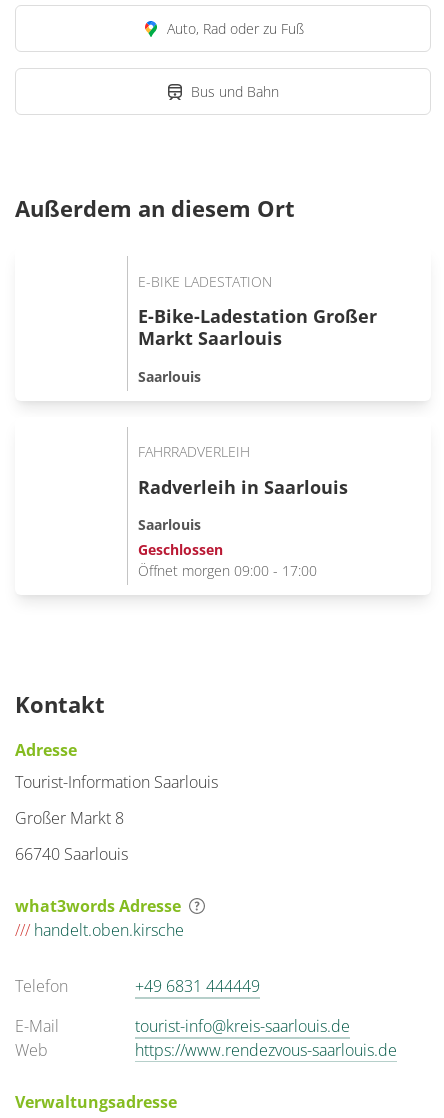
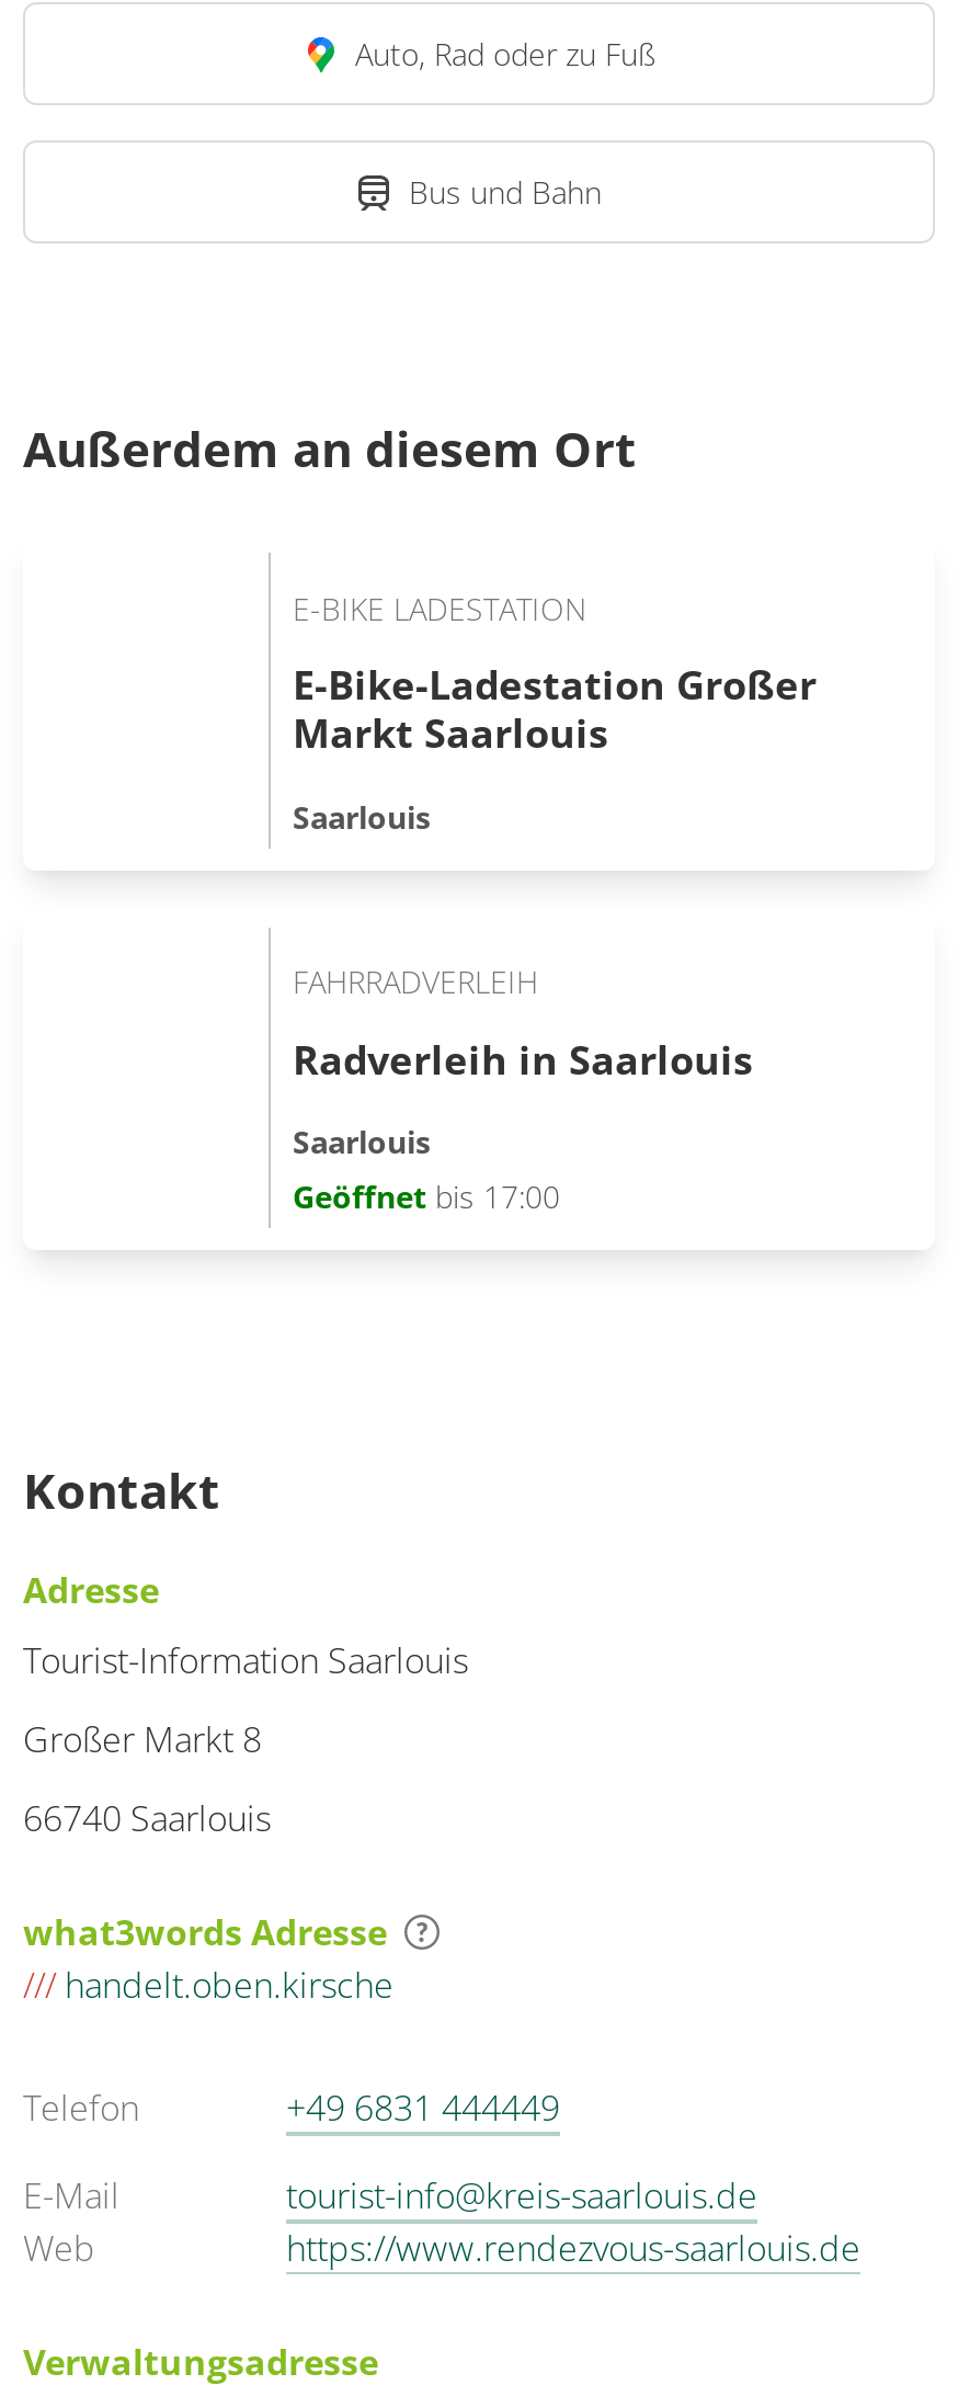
[138,540,317,580] Geschlossen | Öffnet morgen 09:00 - 17:00 -> [293,1176,560,1217] Geöffnet bis 17:00

